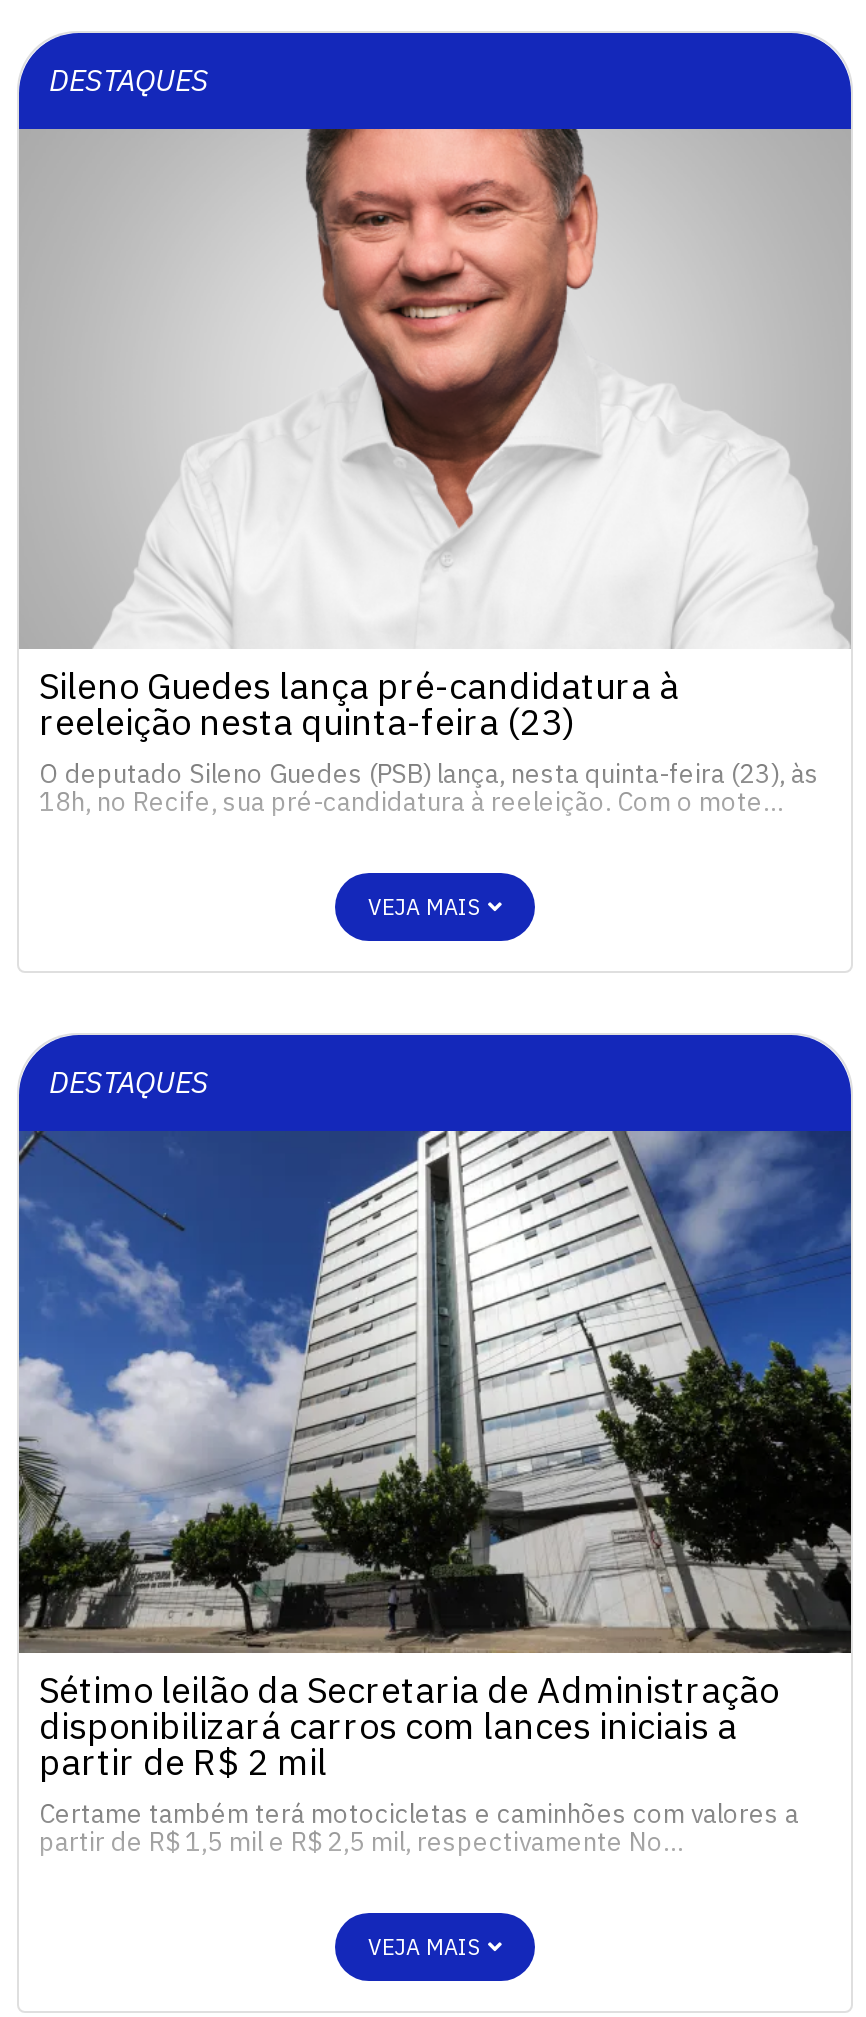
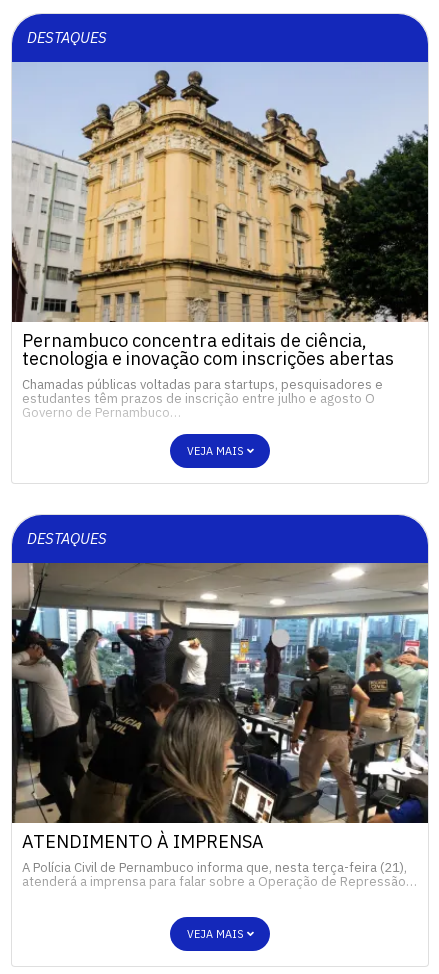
[19,127,851,819] [image] | Sileno Guedes lança pré-candidatura à | reeleição nesta quinta-feira (23) | O deputado Sileno Guedes (PSB) lança, nesta quinta-feira (23), às | 18h, no Recife, sua pré-candidatura à reeleição. Com o mote… -> [12,61,428,421] [image] | Pernambuco concentra editais de ciência, | tecnologia e inovação com inscrições abertas | Chamadas públicas voltadas para startups, pesquisadores e | estudantes têm prazos de inscrição entre julho e agosto O | Governo de Pernambuco…
[17,1129,853,1859] [image] | Sétimo leilão da Secretaria de Administração | disponibilizará carros com lances iniciais a | partir de R$ 2 mil | Certame também terá motocicletas e caminhões com valores a | partir de R$ 1,5 mil e R$ 2,5 mil, respectivamente No… -> [11,562,429,890] [image] | ATENDIMENTO À IMPRENSA | A Polícia Civil de Pernambuco informa que, nesta terça-feira (21), | atenderá a imprensa para falar sobre a Operação de Repressão…

